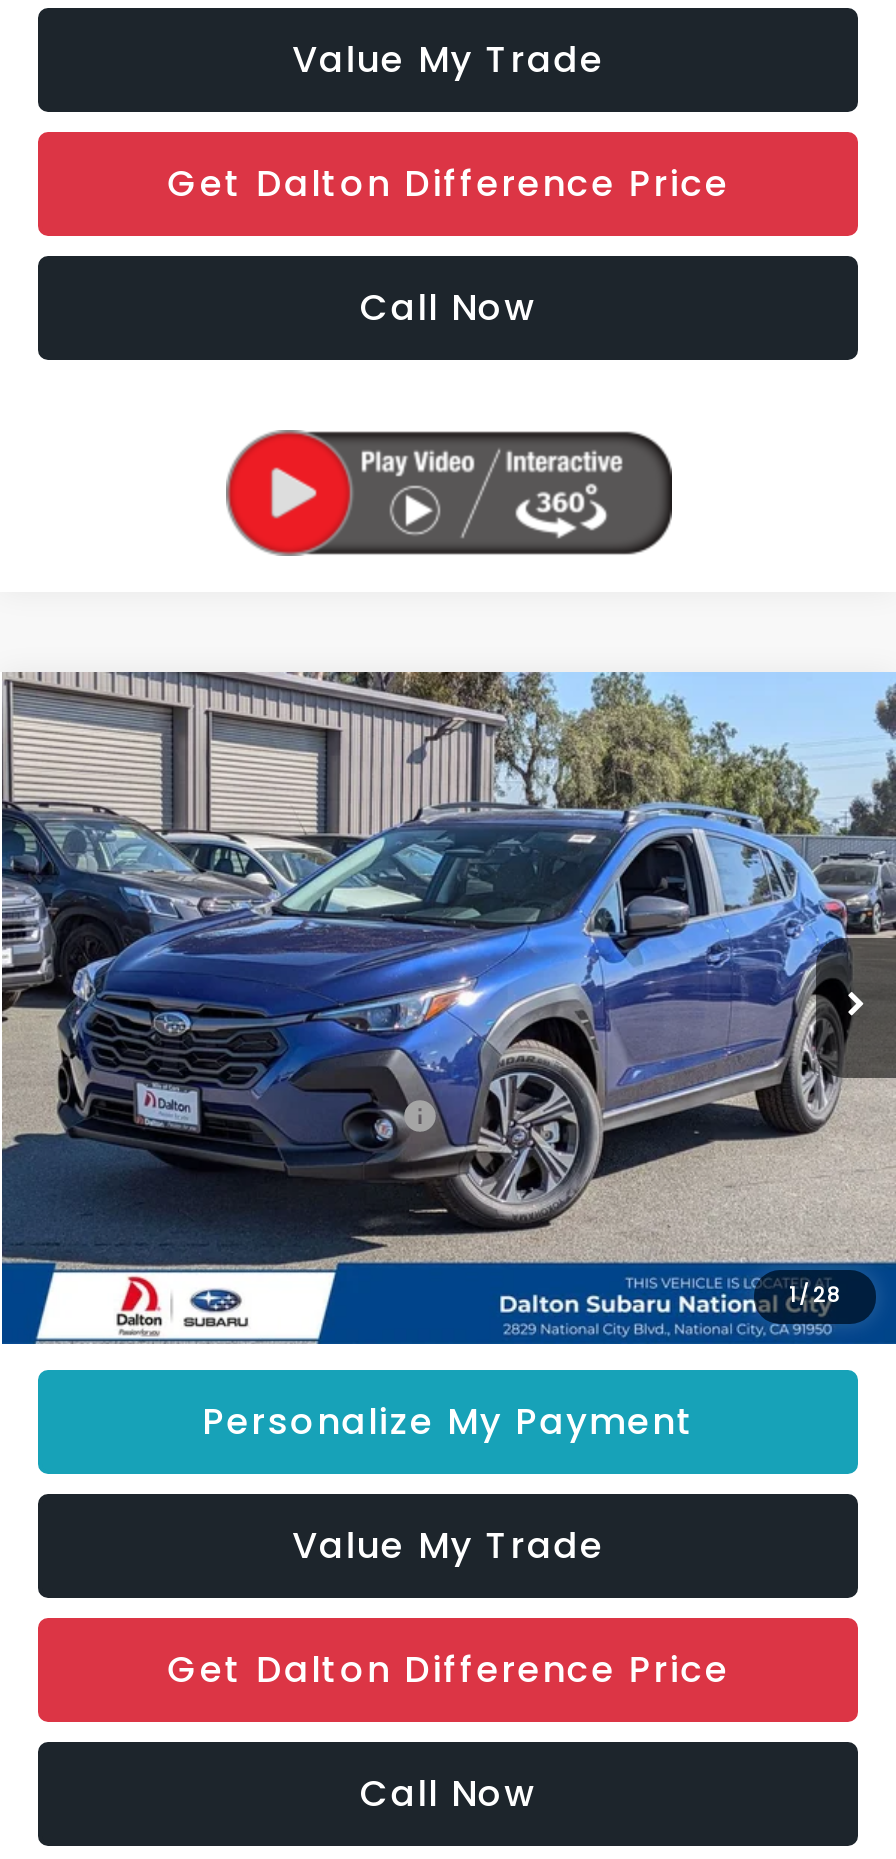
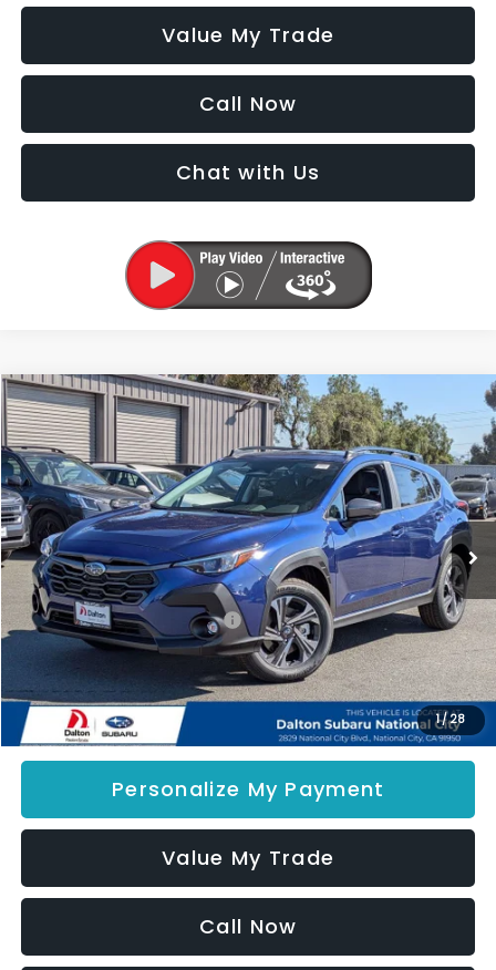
[167,157,730,207] Get Dalton Difference Price -> none
none -> [176,158,321,186] Chat with Us
[167,1643,730,1693] Get Dalton Difference Price -> none

